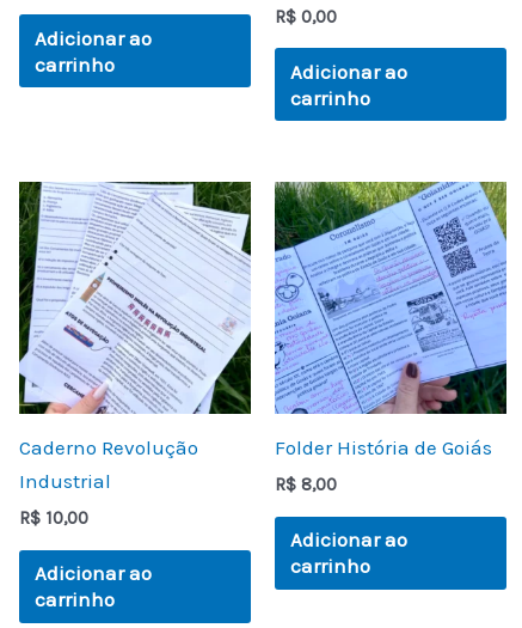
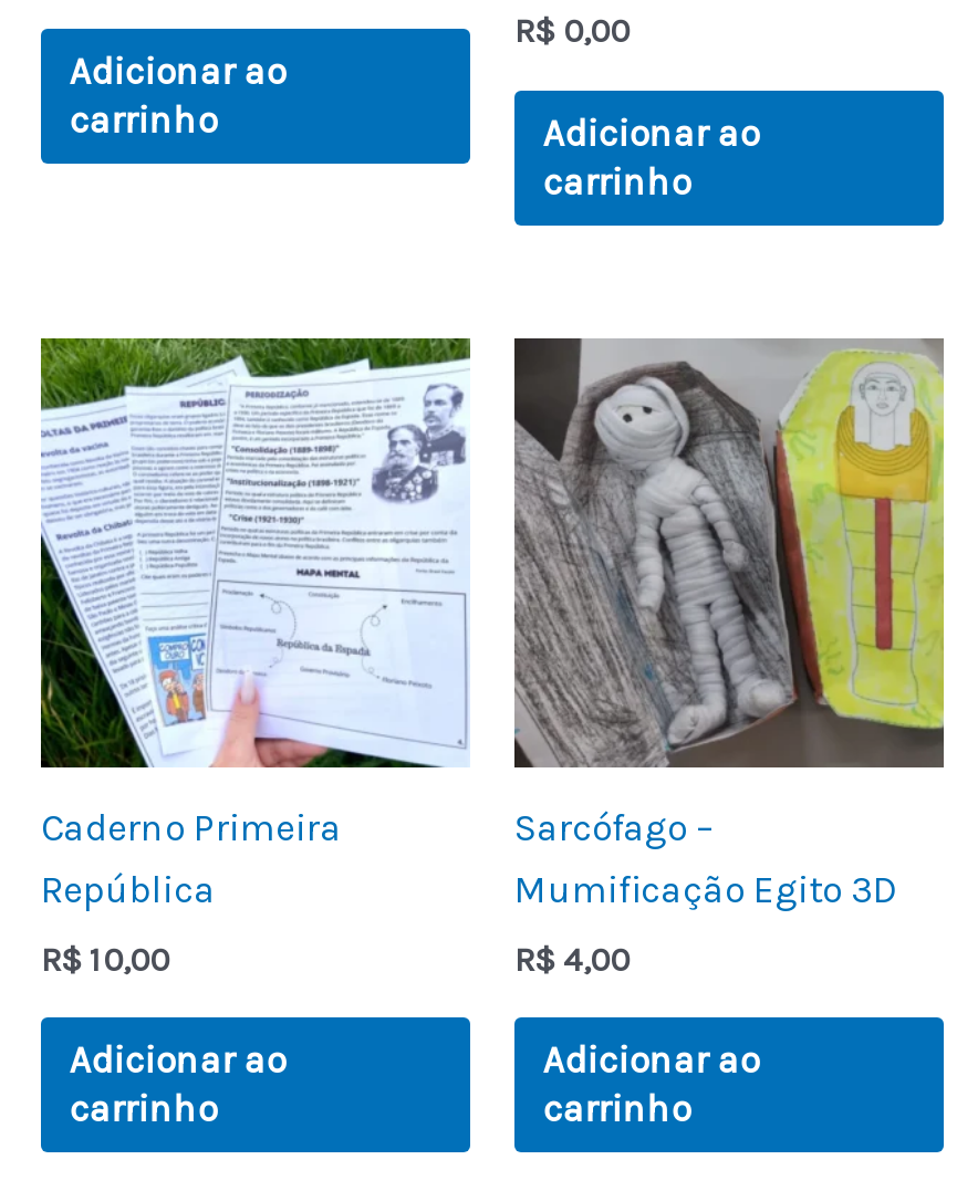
[18,182,252,493] [image] | Caderno Revolução | Industrial -> [39,336,470,911] [image] | Caderno Primeira | República
[274,181,508,459] [image] | Folder História de Goiás -> [512,336,946,911] [image] | Sarcófago – | Mumificação Egito 3D
[275,474,337,496] R$8,00 -> [514,939,630,978] R$4,00
moved [290,528,407,578] -> [543,1038,760,1130]: Adicionar ao | carrinho

